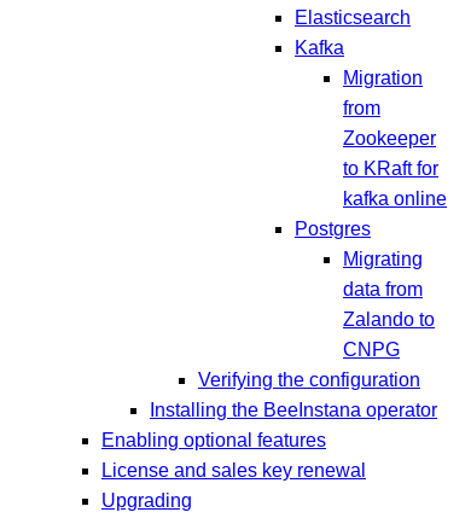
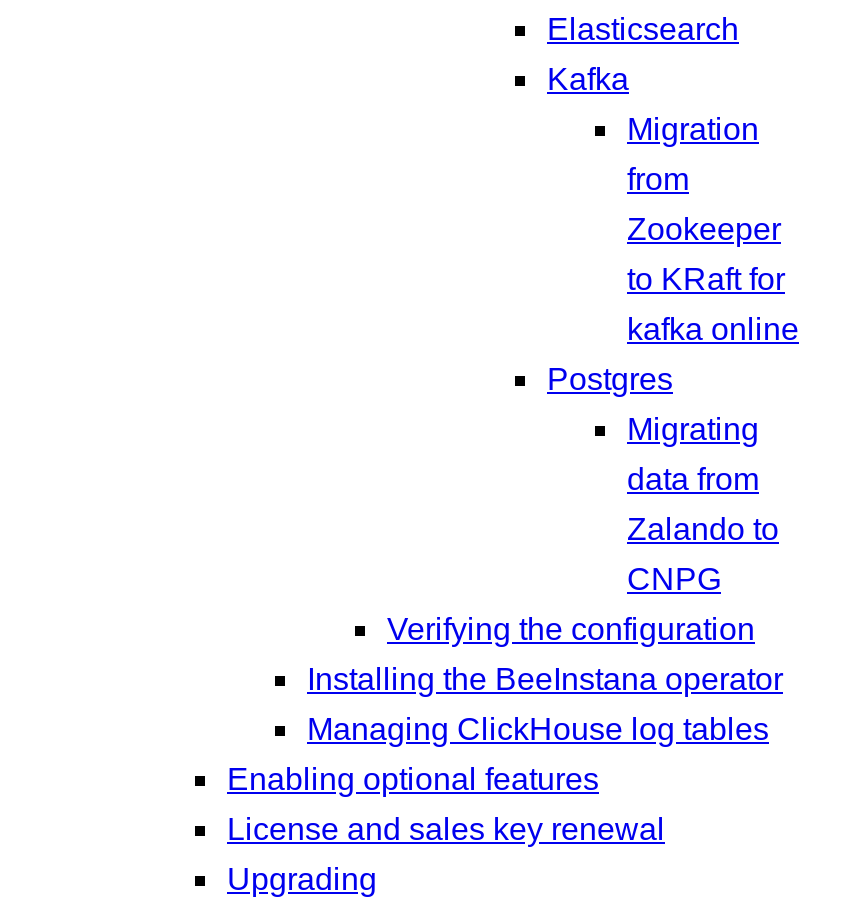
none -> [307,713,769,747] Managing ClickHouse log tables

